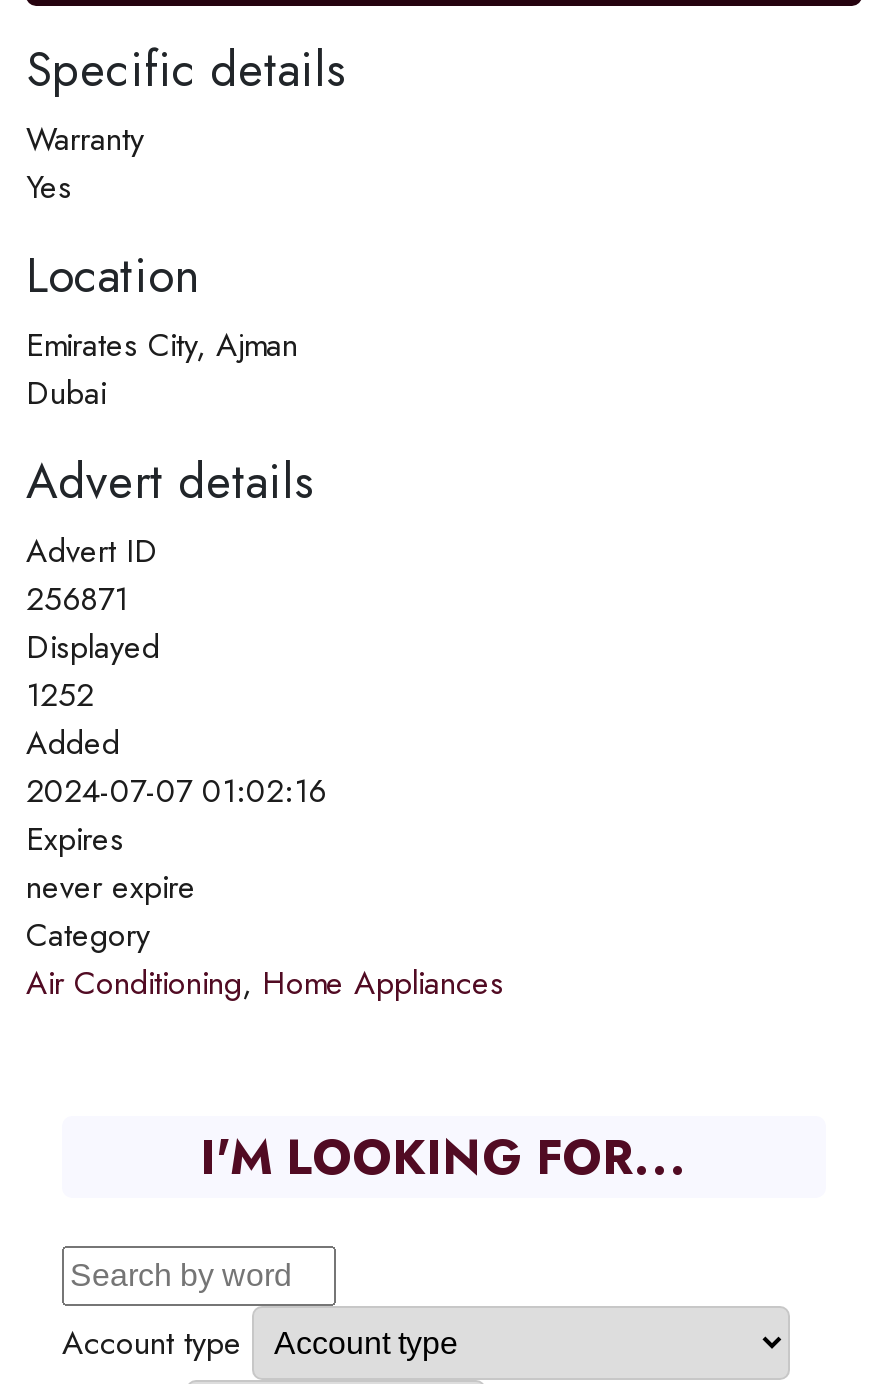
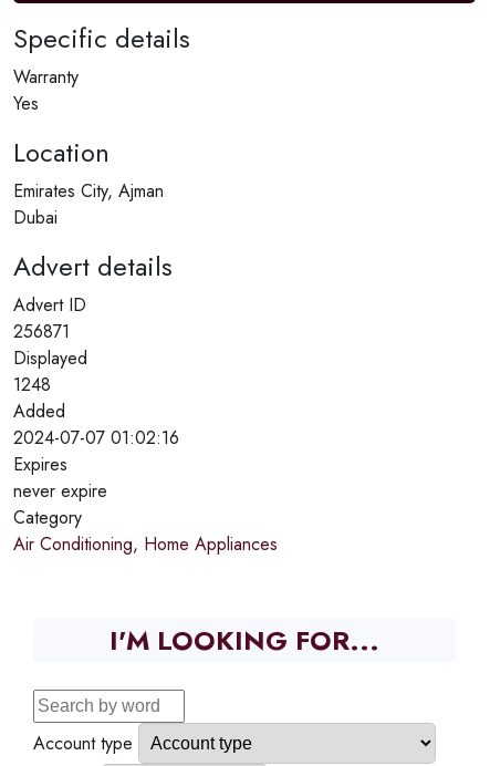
[26,672,94,718] 1252 -> [13,372,51,398] 1248

